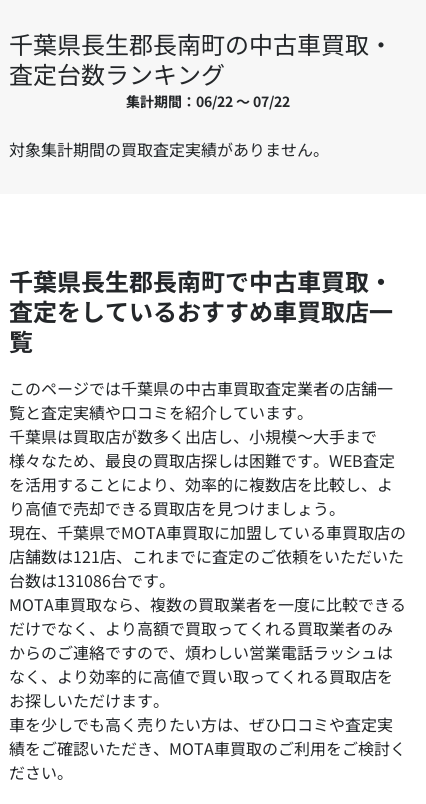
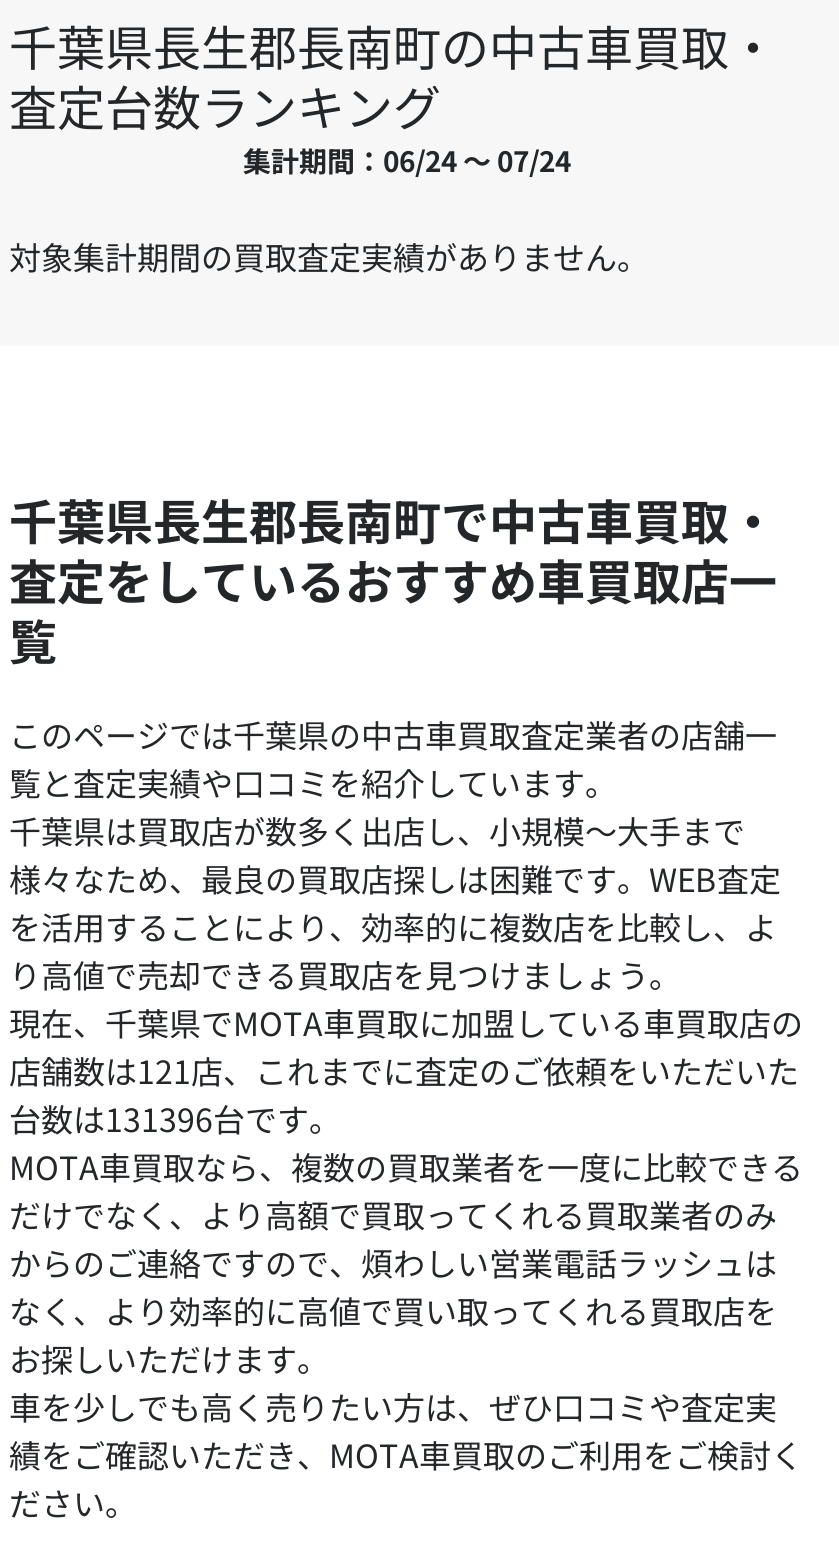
[126,91,290,111] 集計期間：06/22 ～ 07/22 -> [243,139,571,179] 集計期間：06/24 ～ 07/24
[9,568,175,592] 台数は131086台です。 -> [9,1093,341,1141] 台数は131396台です。

